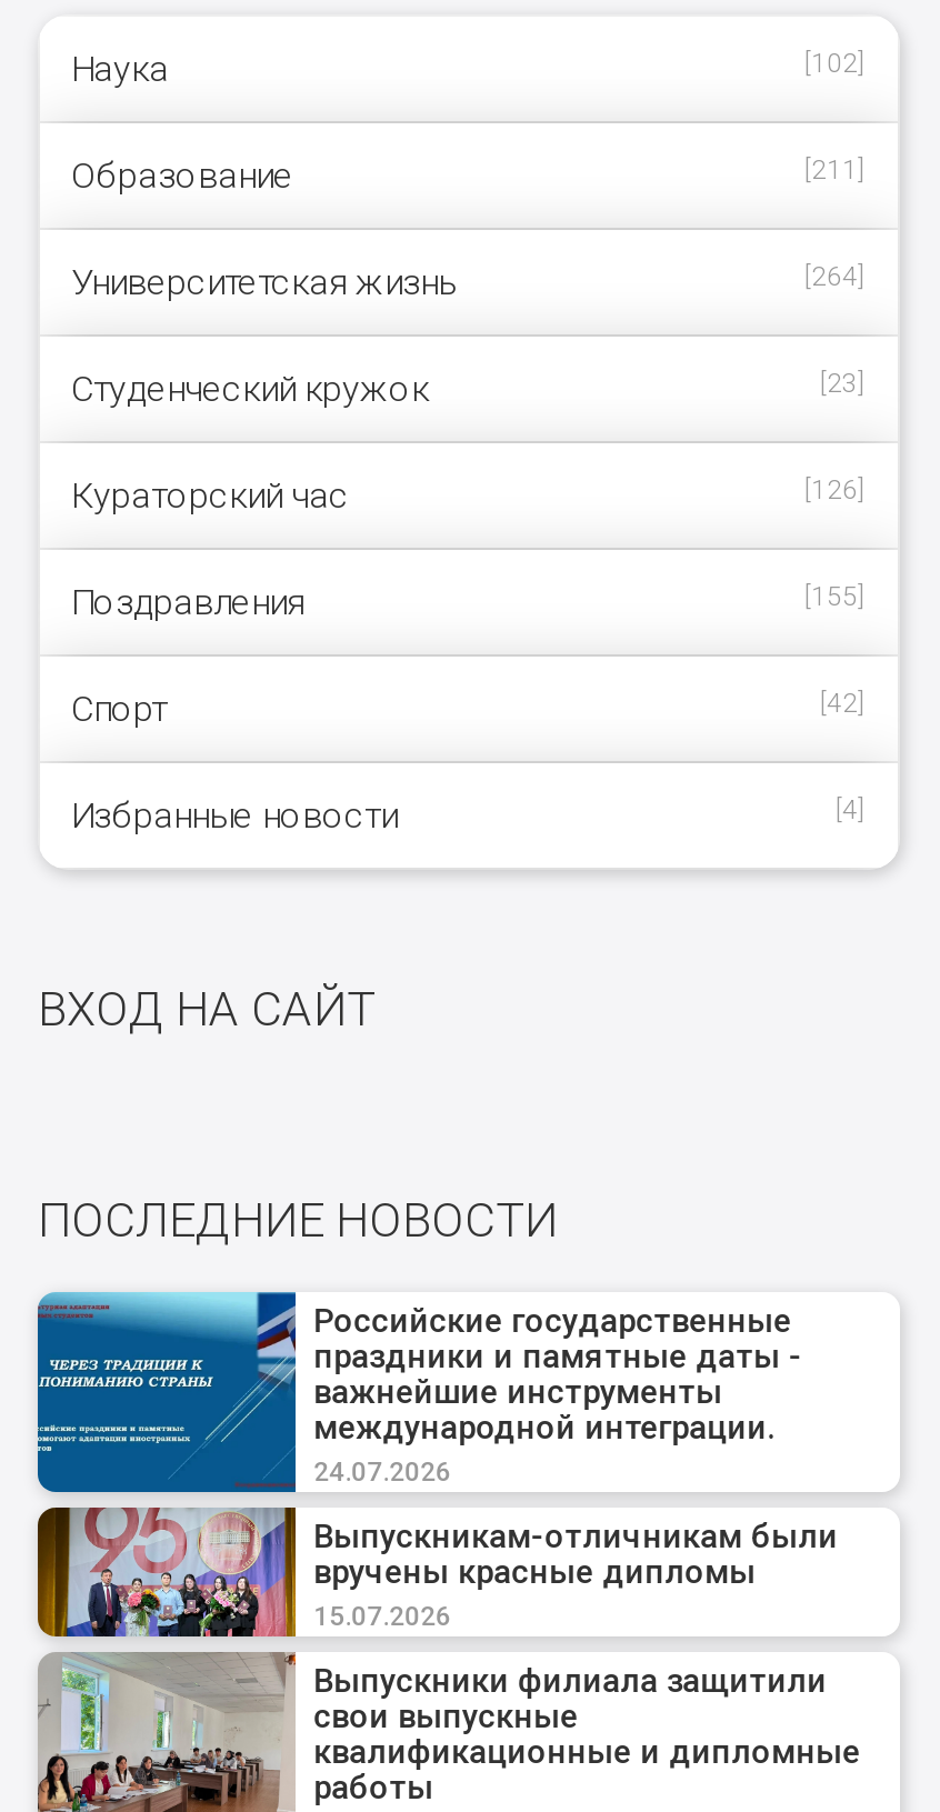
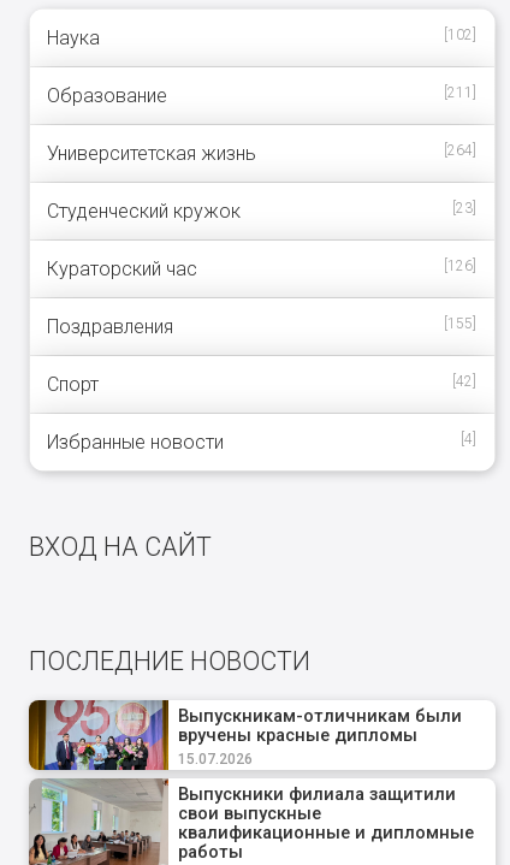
[36,1292,803,1496] [image] | Российские государственные | праздники и памятные даты - | важнейшие инструменты | международной интеграции. | 24.07.2026 -> none

